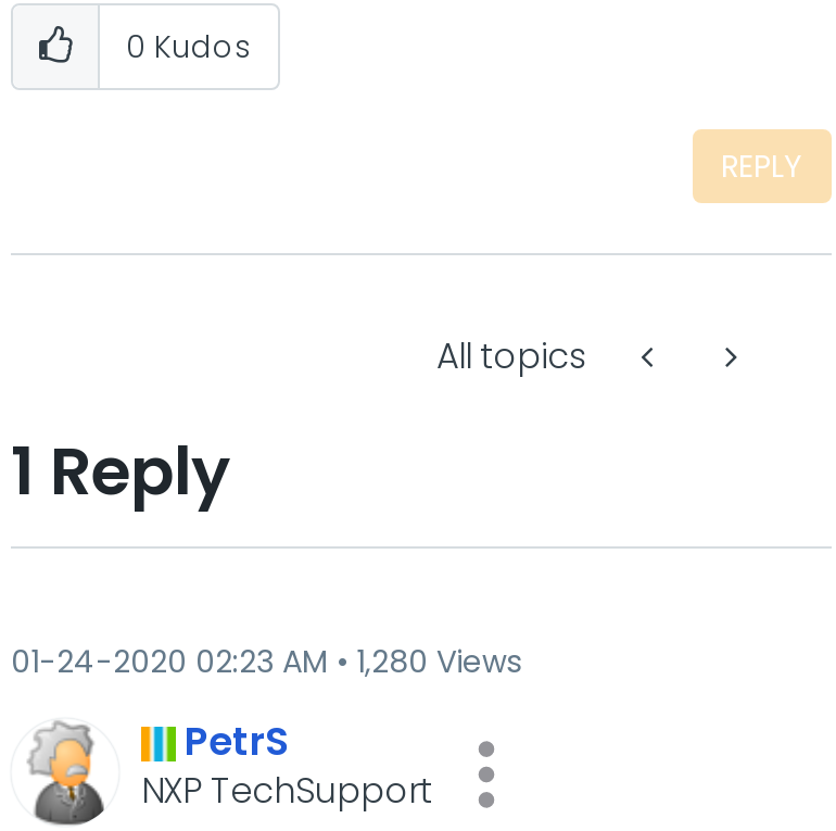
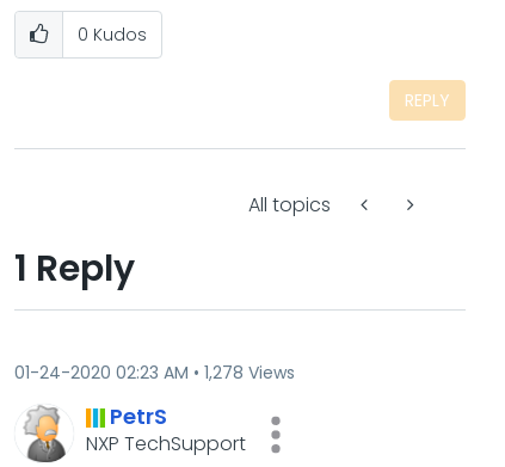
[11,640,521,683] 01-24-2020 02:23 AM 1,280 Views -> [14,361,295,384] 01-24-2020 02:23 AM 1,278 Views

